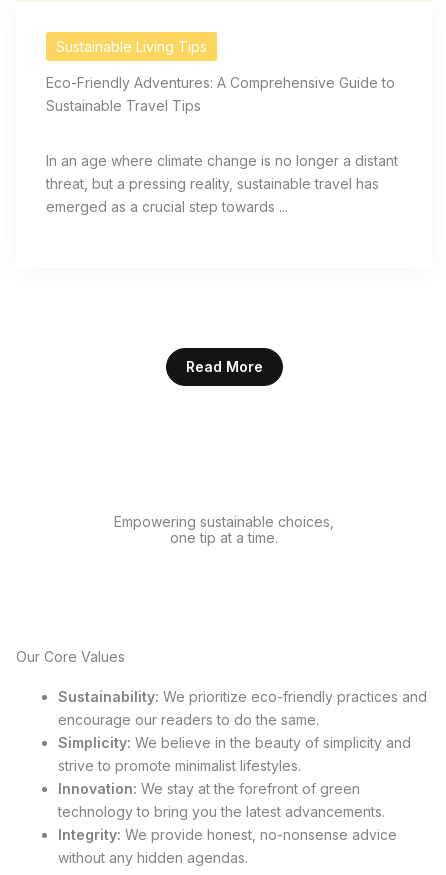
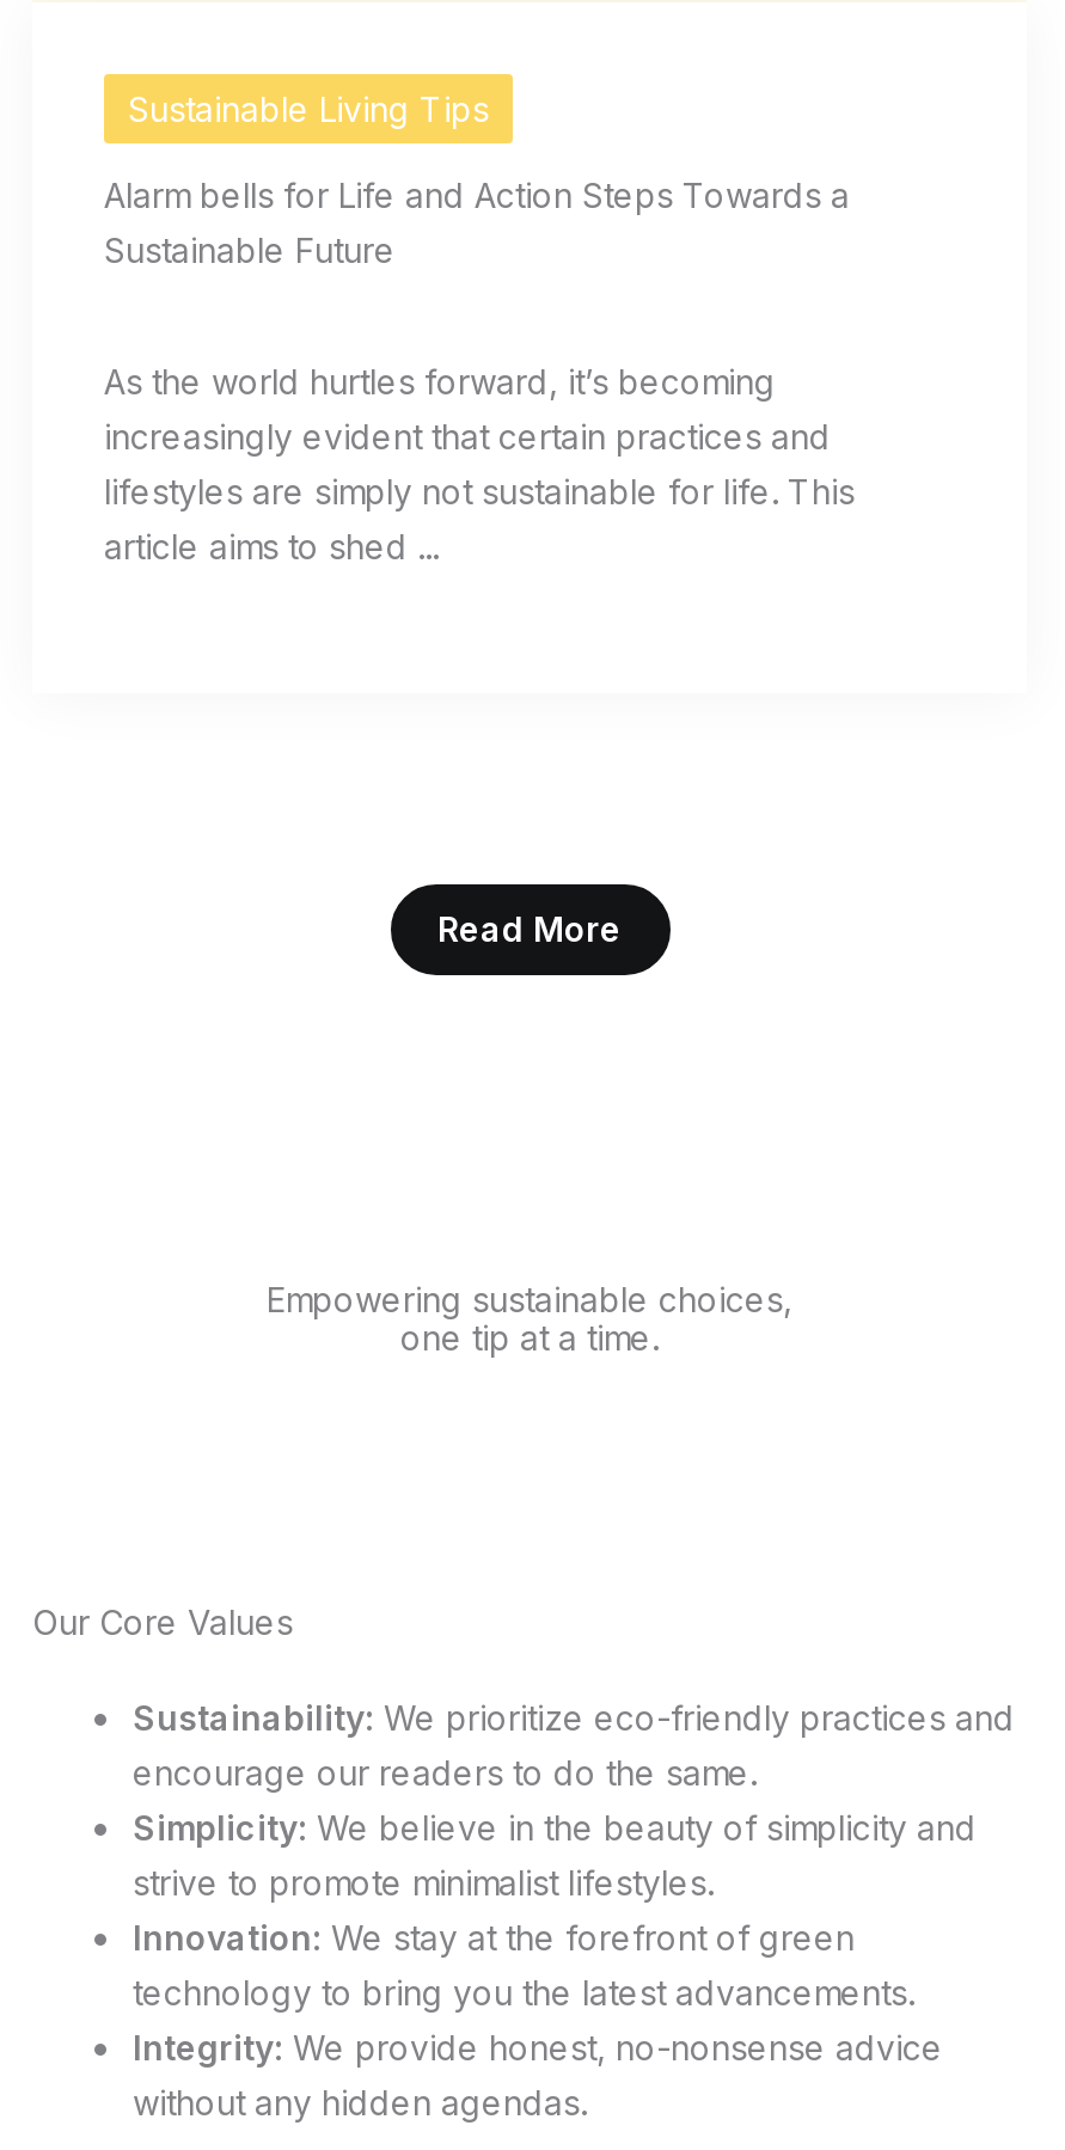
[46,74,395,114] Eco-Friendly Adventures: A Comprehensive Guide to | Sustainable Travel Tips -> [104,175,850,270] Alarm bells for Life and Action Steps Towards a | Sustainable Future
[46,152,398,215] In an age where climate change is no longer a distant | threat, but a pressing reality, sustainable travel has | emerged as a crucial step towards ... -> [104,361,855,567] As the world hurtles forward, it’s becoming | increasingly evident that certain practices and | lifestyles are simply not sustainable for life. This | article aims to shed ...

